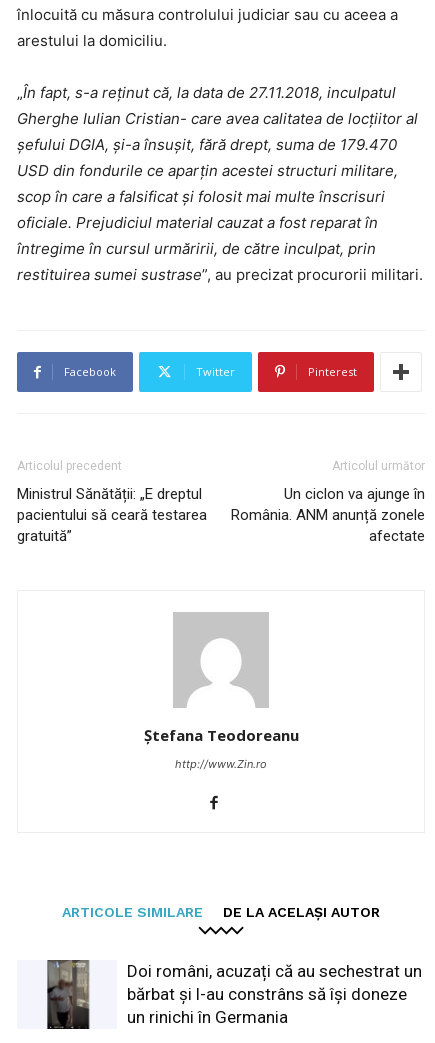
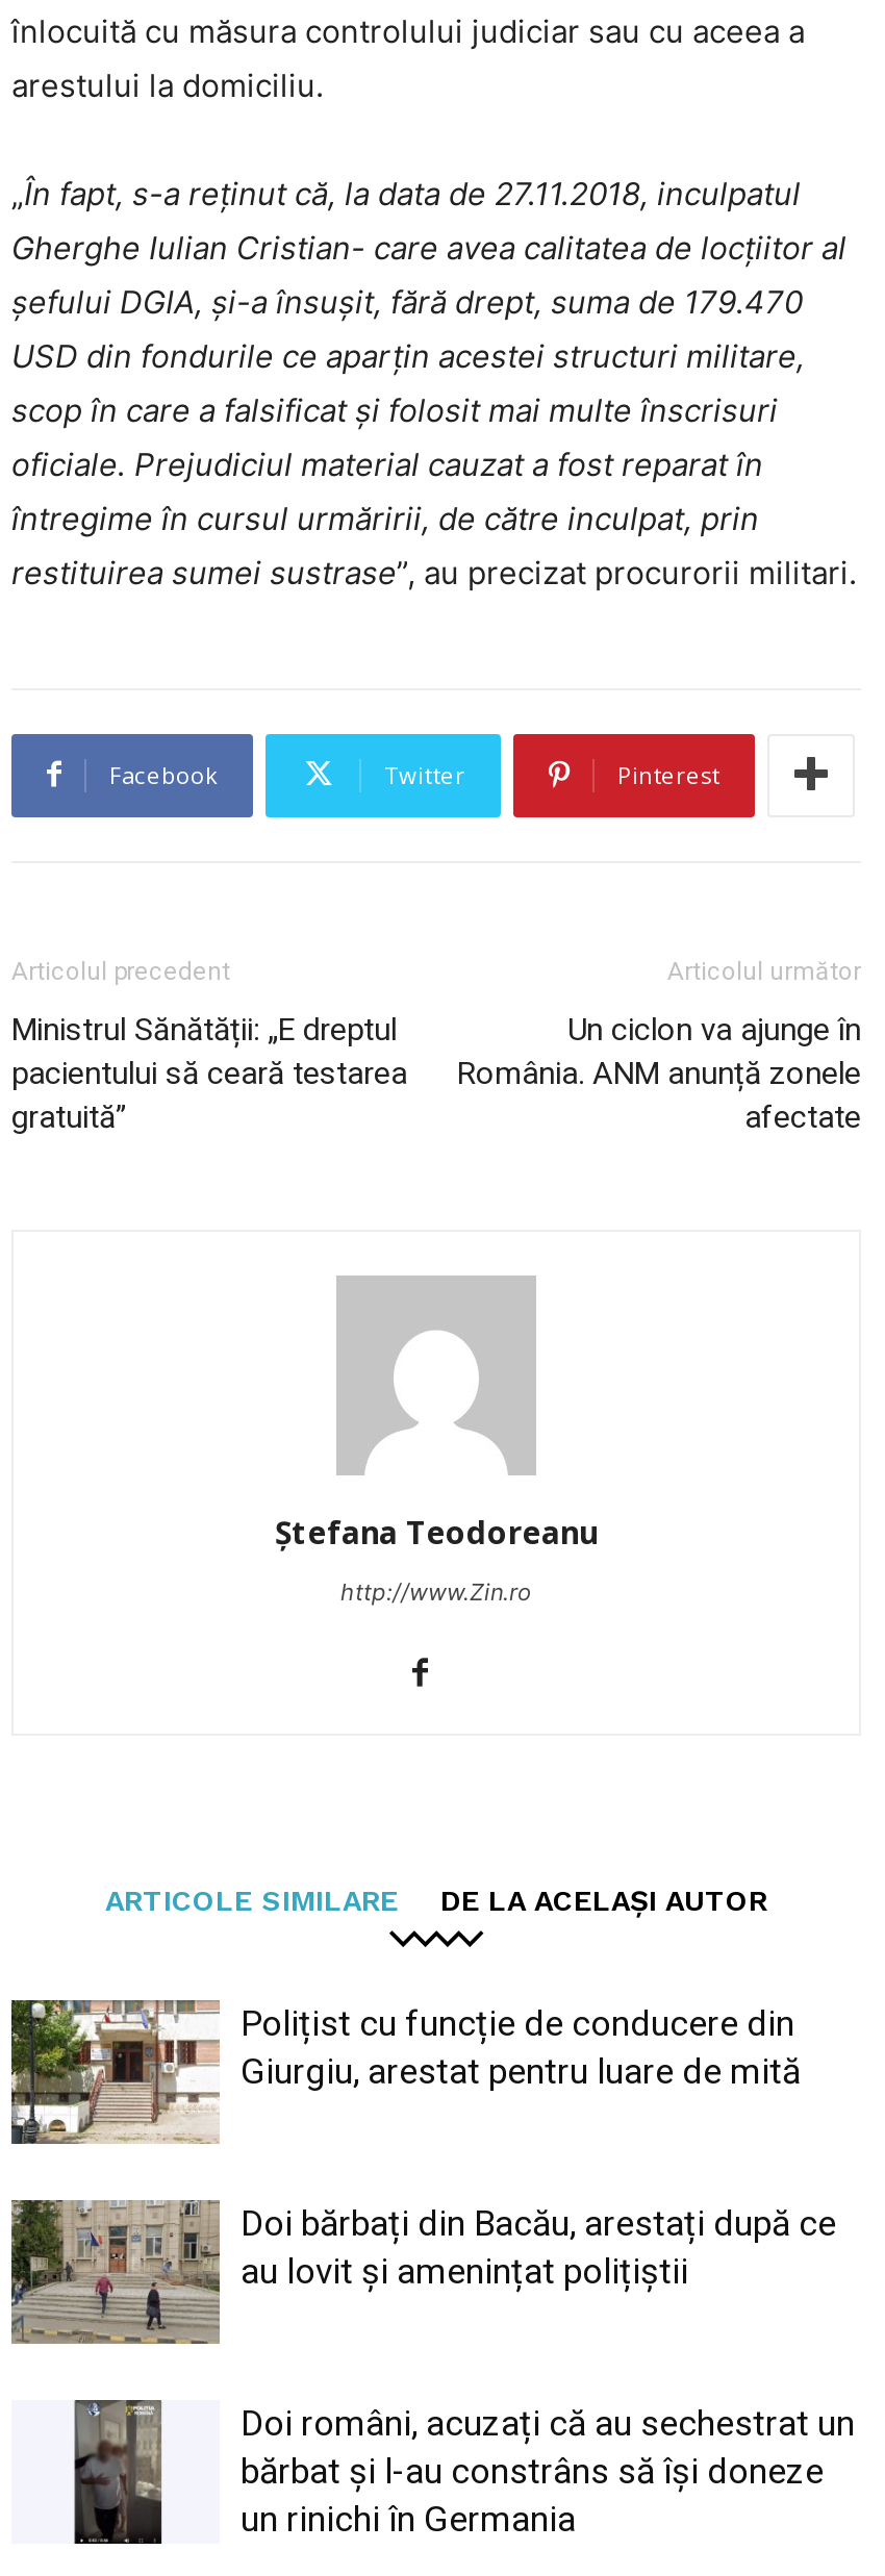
none -> [9,1997,801,2147] [image] | Polițist cu funcție de conducere din | Giurgiu, arestat pentru luare de mită
none -> [9,2197,836,2347] [image] | Doi bărbați din Bacău, arestați după ce | au lovit și amenințat polițiștii

